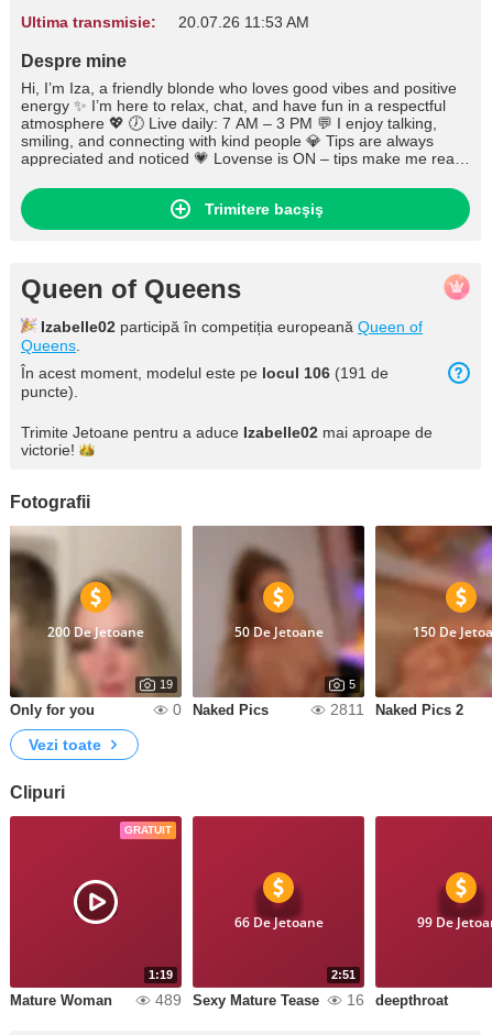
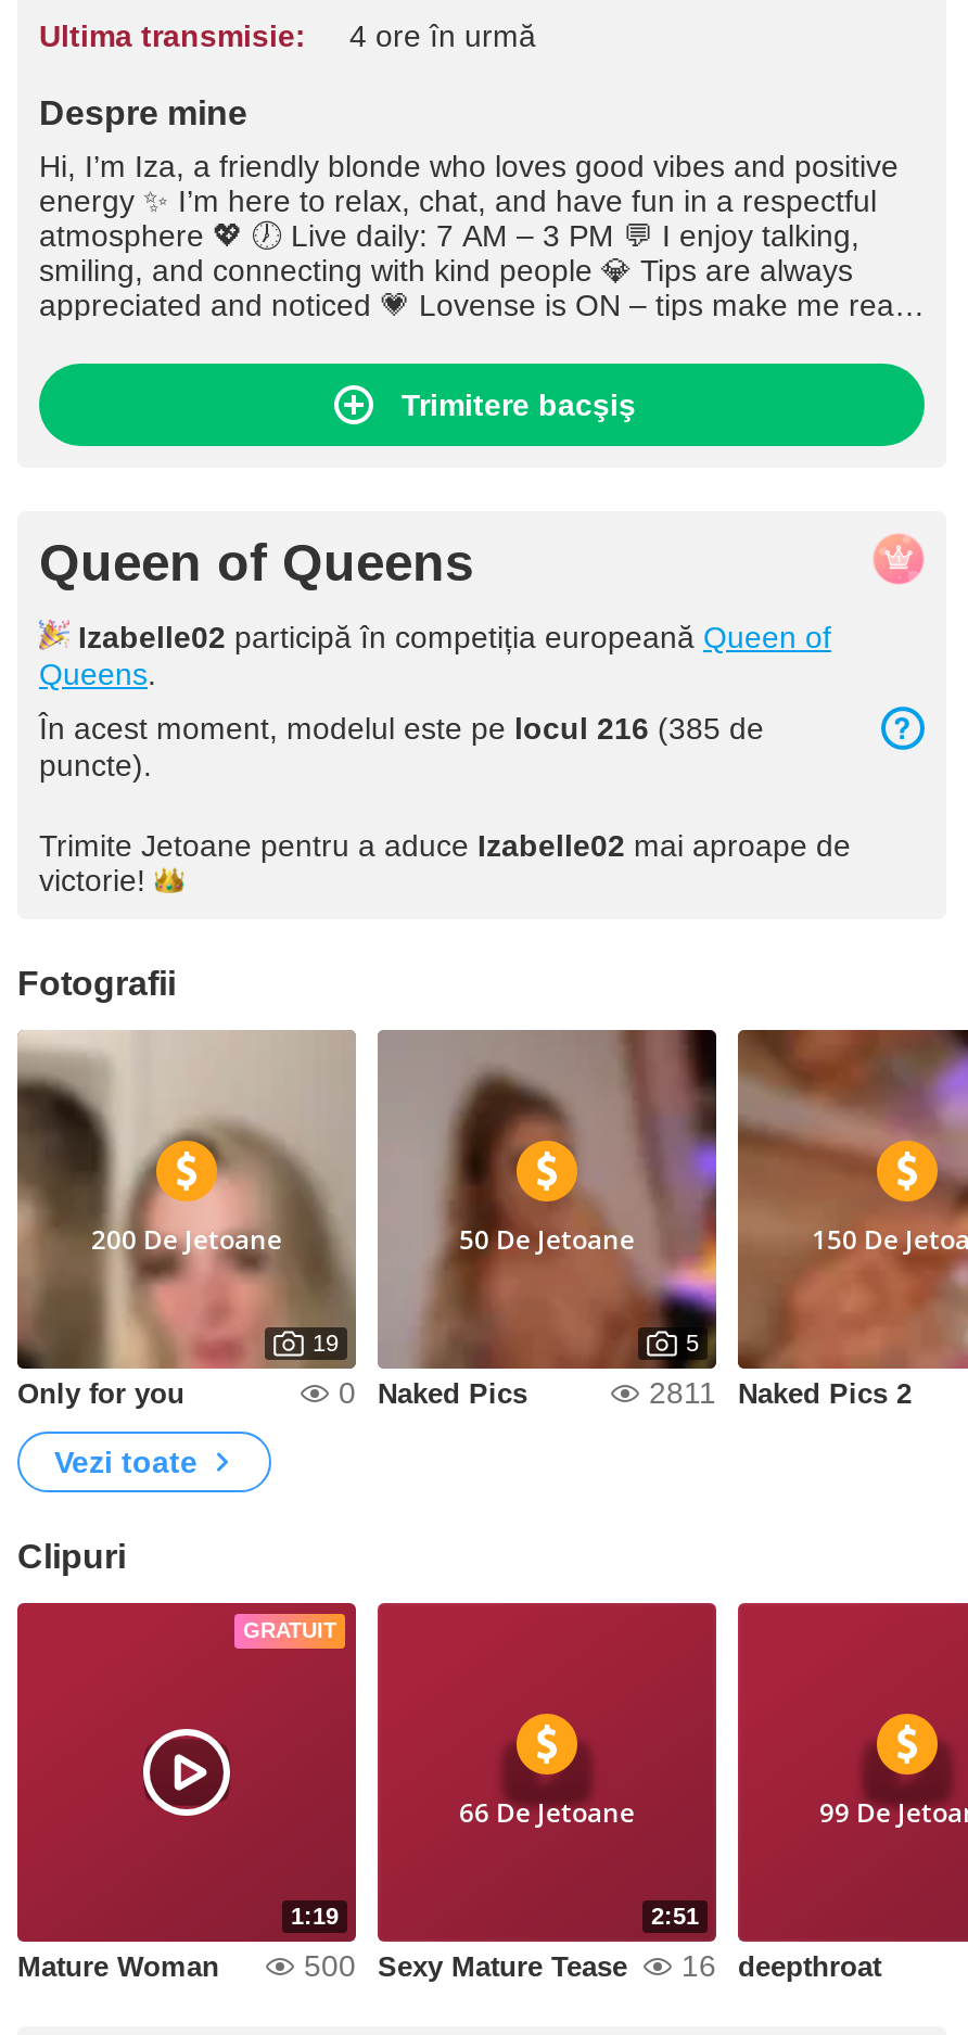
[21,13,309,31] Ultima transmisie: 20.07.26 11:53 AM -> [39,18,536,53] Ultima transmisie: 4 ore în urmă
[21,364,389,382] În acest moment, modelul este pe locul 106 (191 de -> [39,711,764,746] În acest moment, modelul este pe locul 216 (385 de
[155,991,448,1009] 489 Sexy Mature Tease 16 deepthroat -> [304,1948,881,1983] 500 Sexy Mature Tease 16 deepthroat

